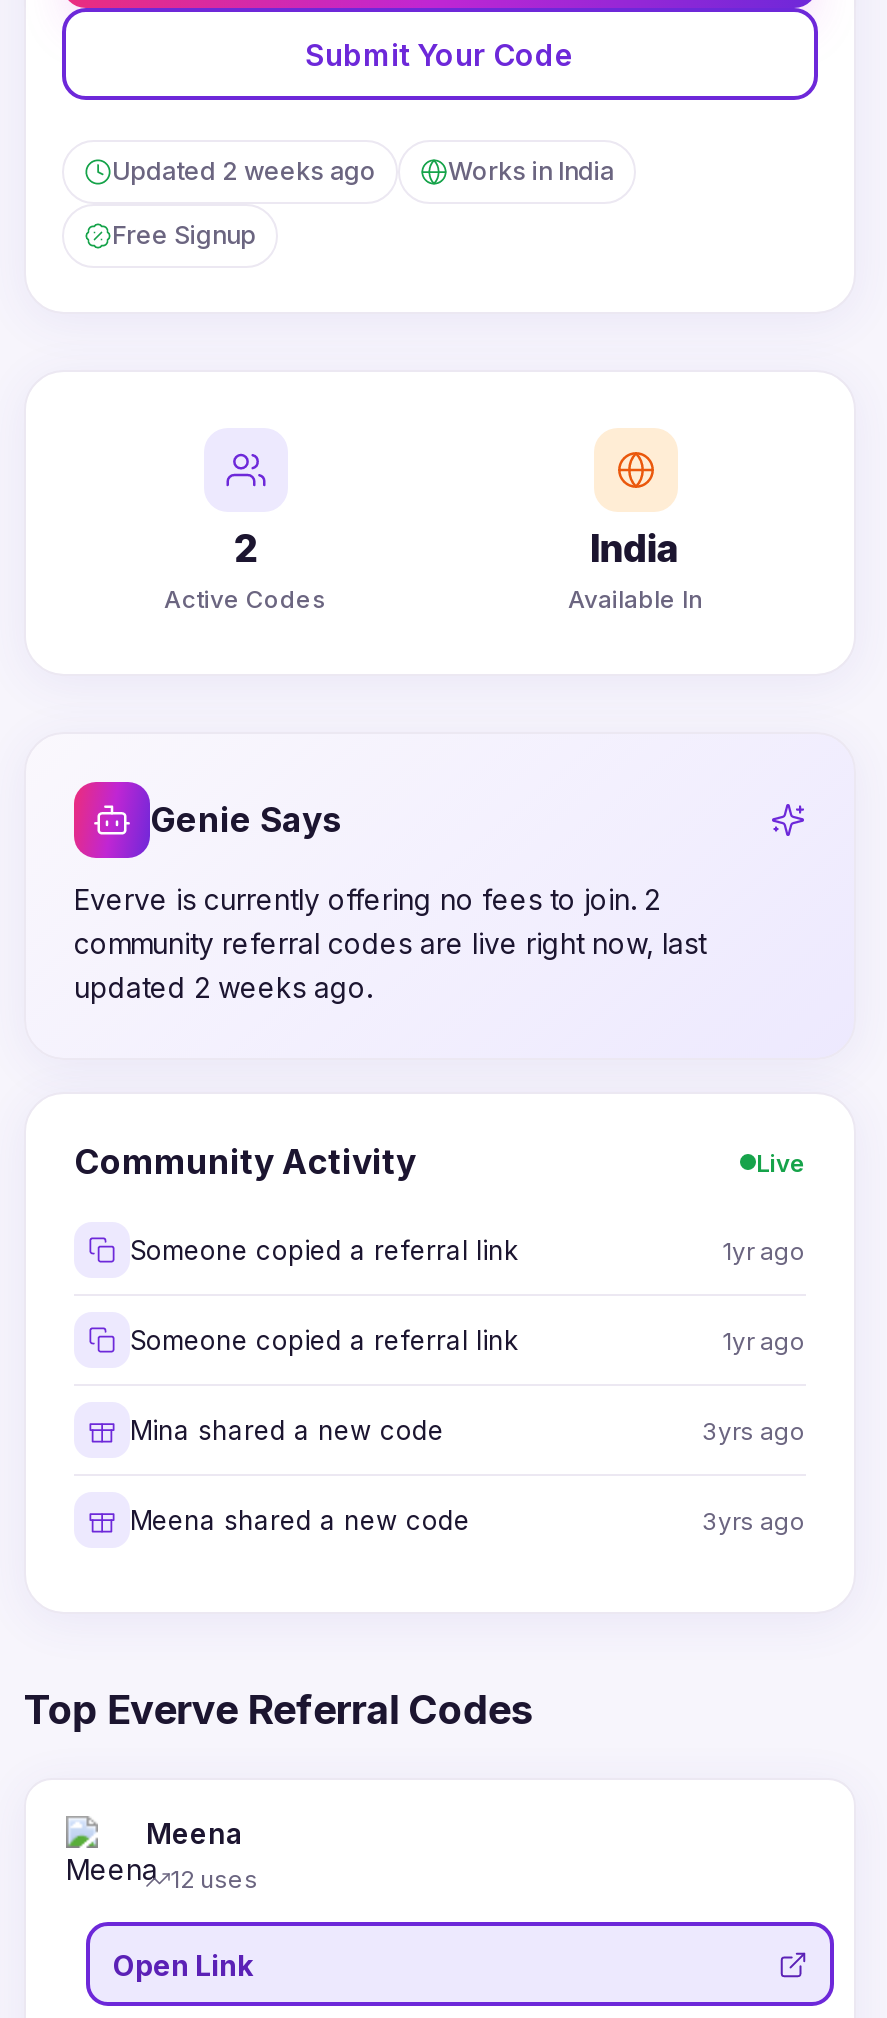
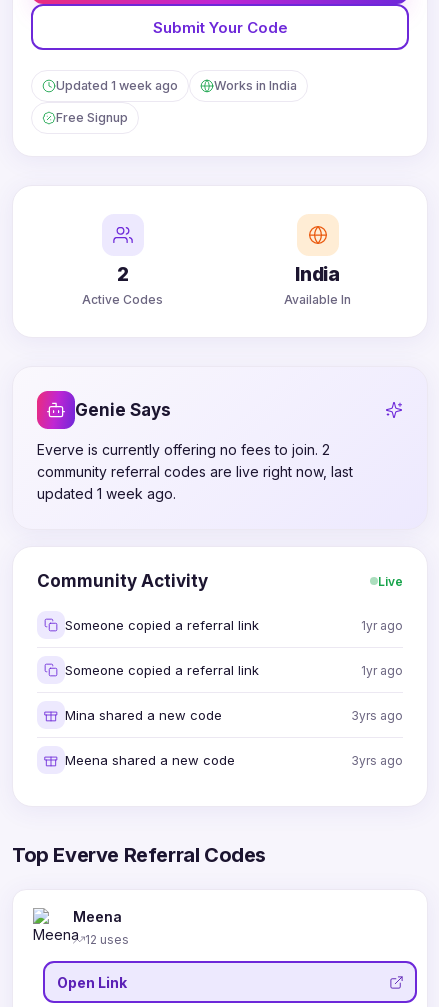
[112,156,376,186] Updated 2 weeks ago -> [56,78,178,93] Updated 1 week ago
[74,970,372,1004] updated 2 weeks ago. -> [37,485,176,502] updated 1 week ago.

